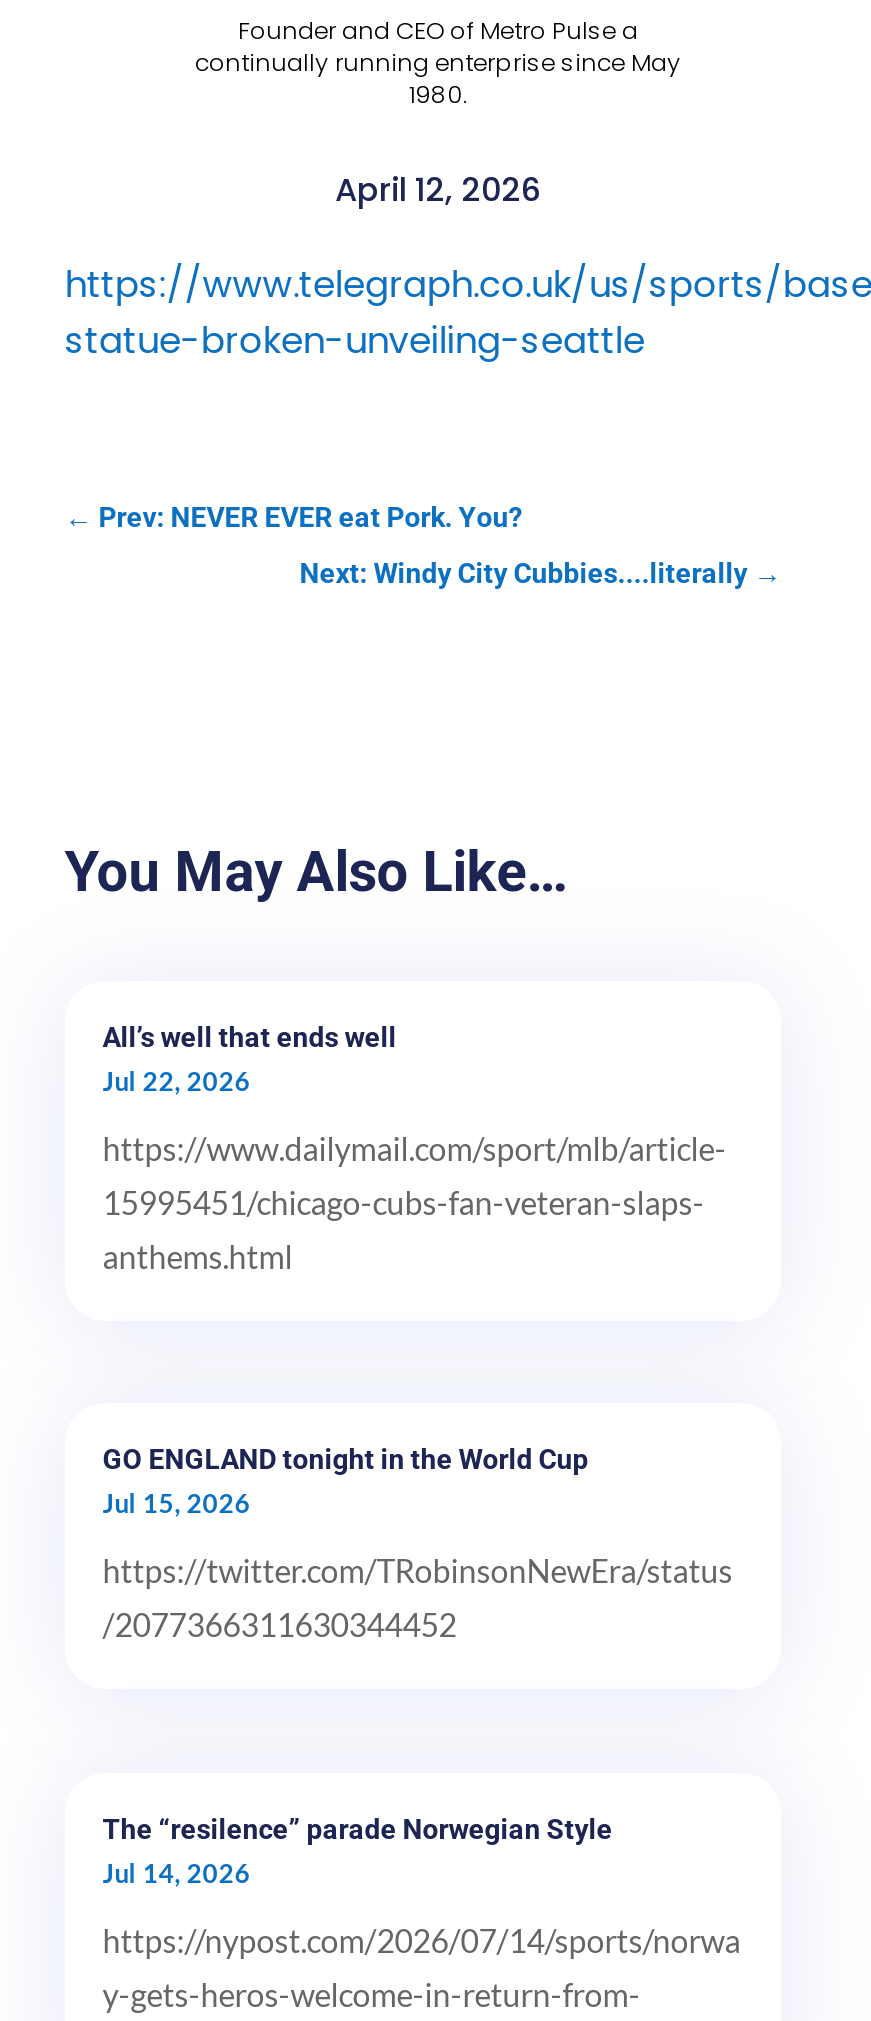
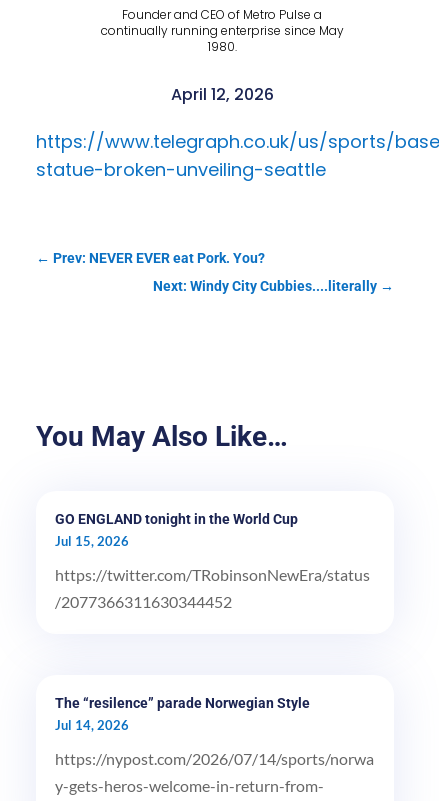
[103,1021,727,1275] All’s well that ends well | Jul 22, 2026 | https://www.dailymail.com/sport/mlb/article- | 15995451/chicago-cubs-fan-veteran-slaps- | anthems.html -> none

